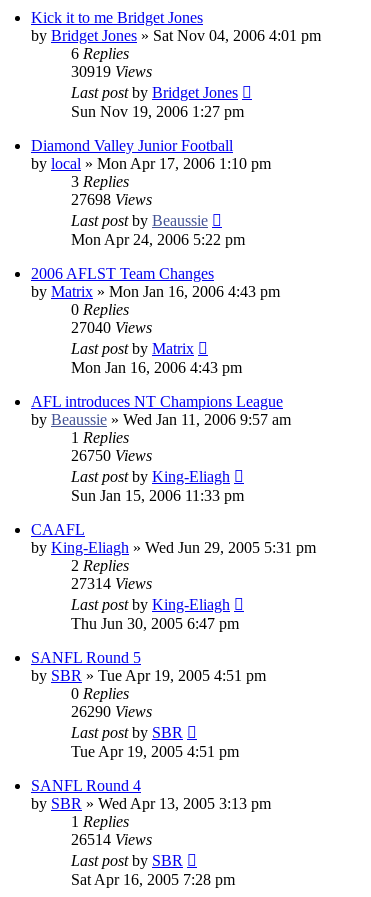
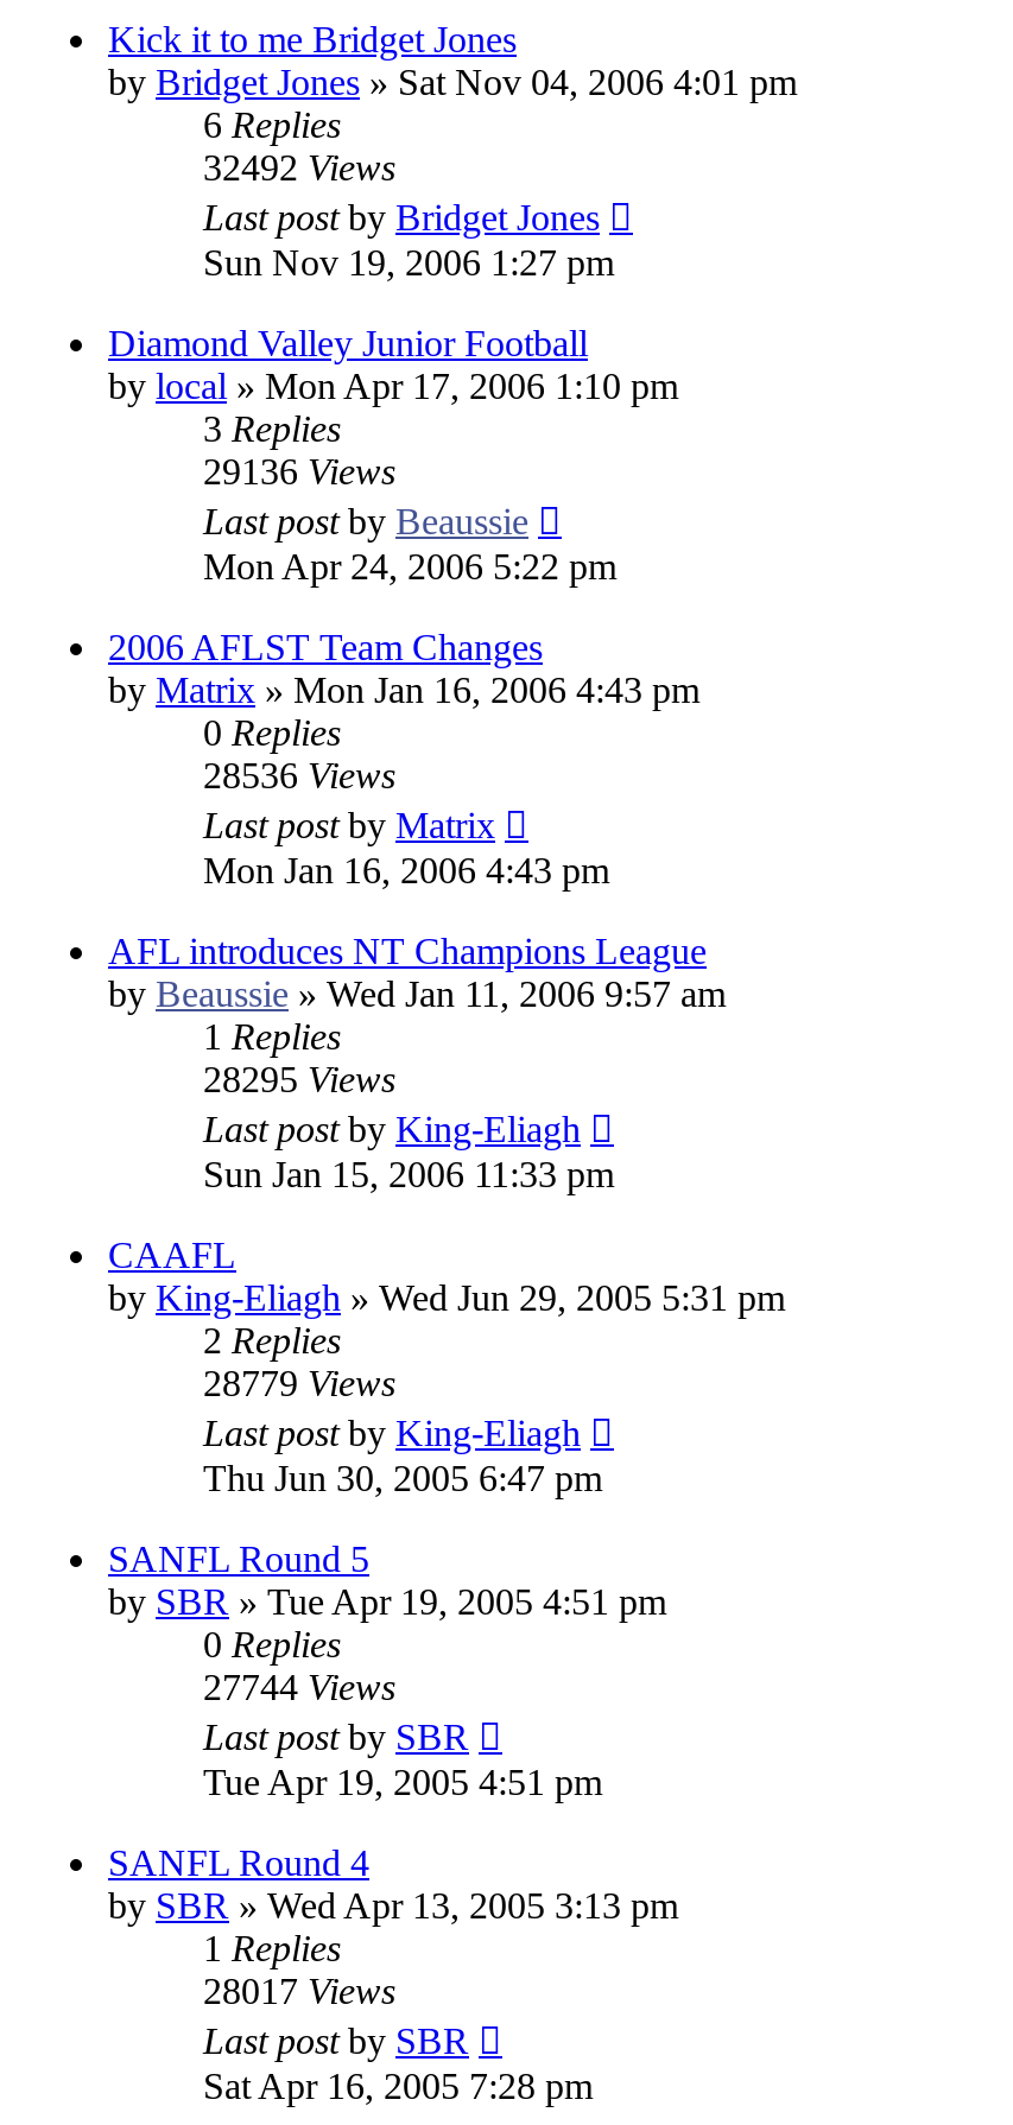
[71,63,152,80] 30919 Views -> [203,147,395,187] 32492 Views
[71,191,152,208] 27698 Views -> [203,451,395,491] 29136 Views
[71,319,152,336] 27040 Views -> [203,755,395,795] 28536 Views
[71,447,152,464] 26750 Views -> [203,1058,395,1099] 28295 Views
[71,575,152,592] 27314 Views -> [203,1362,395,1403] 28779 Views
[71,703,152,720] 26290 Views -> [203,1666,395,1707] 27744 Views
[71,831,152,848] 26514 Views -> [203,1970,395,2011] 28017 Views

